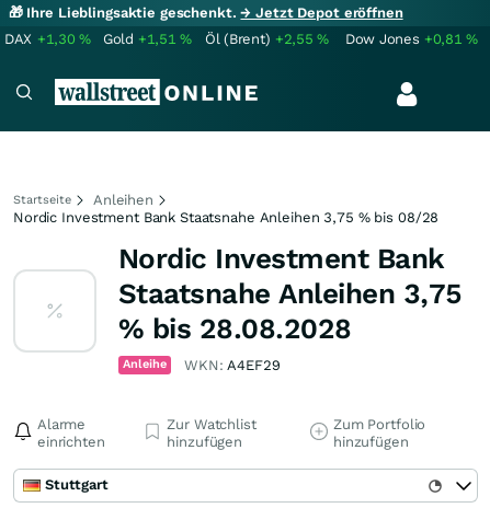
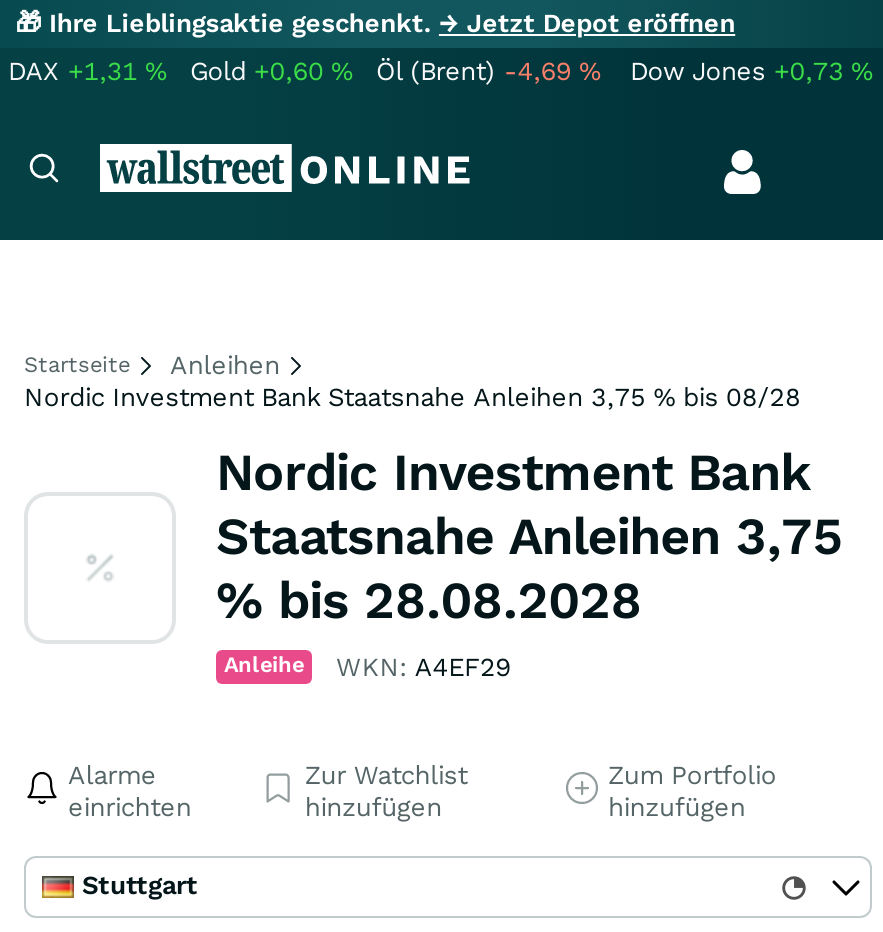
[4,31,91,47] DAX +1,30% -> [8,56,166,86] DAX +1,31%
[103,31,192,47] Gold +1,51% -> [190,56,352,86] Gold +0,60%
[205,31,329,47] Öl (Brent) +2,55% -> [376,56,600,86] Öl (Brent) -4,69%
[345,31,478,47] Dow Jones +0,81% -> [630,56,872,86] Dow Jones +0,73%

